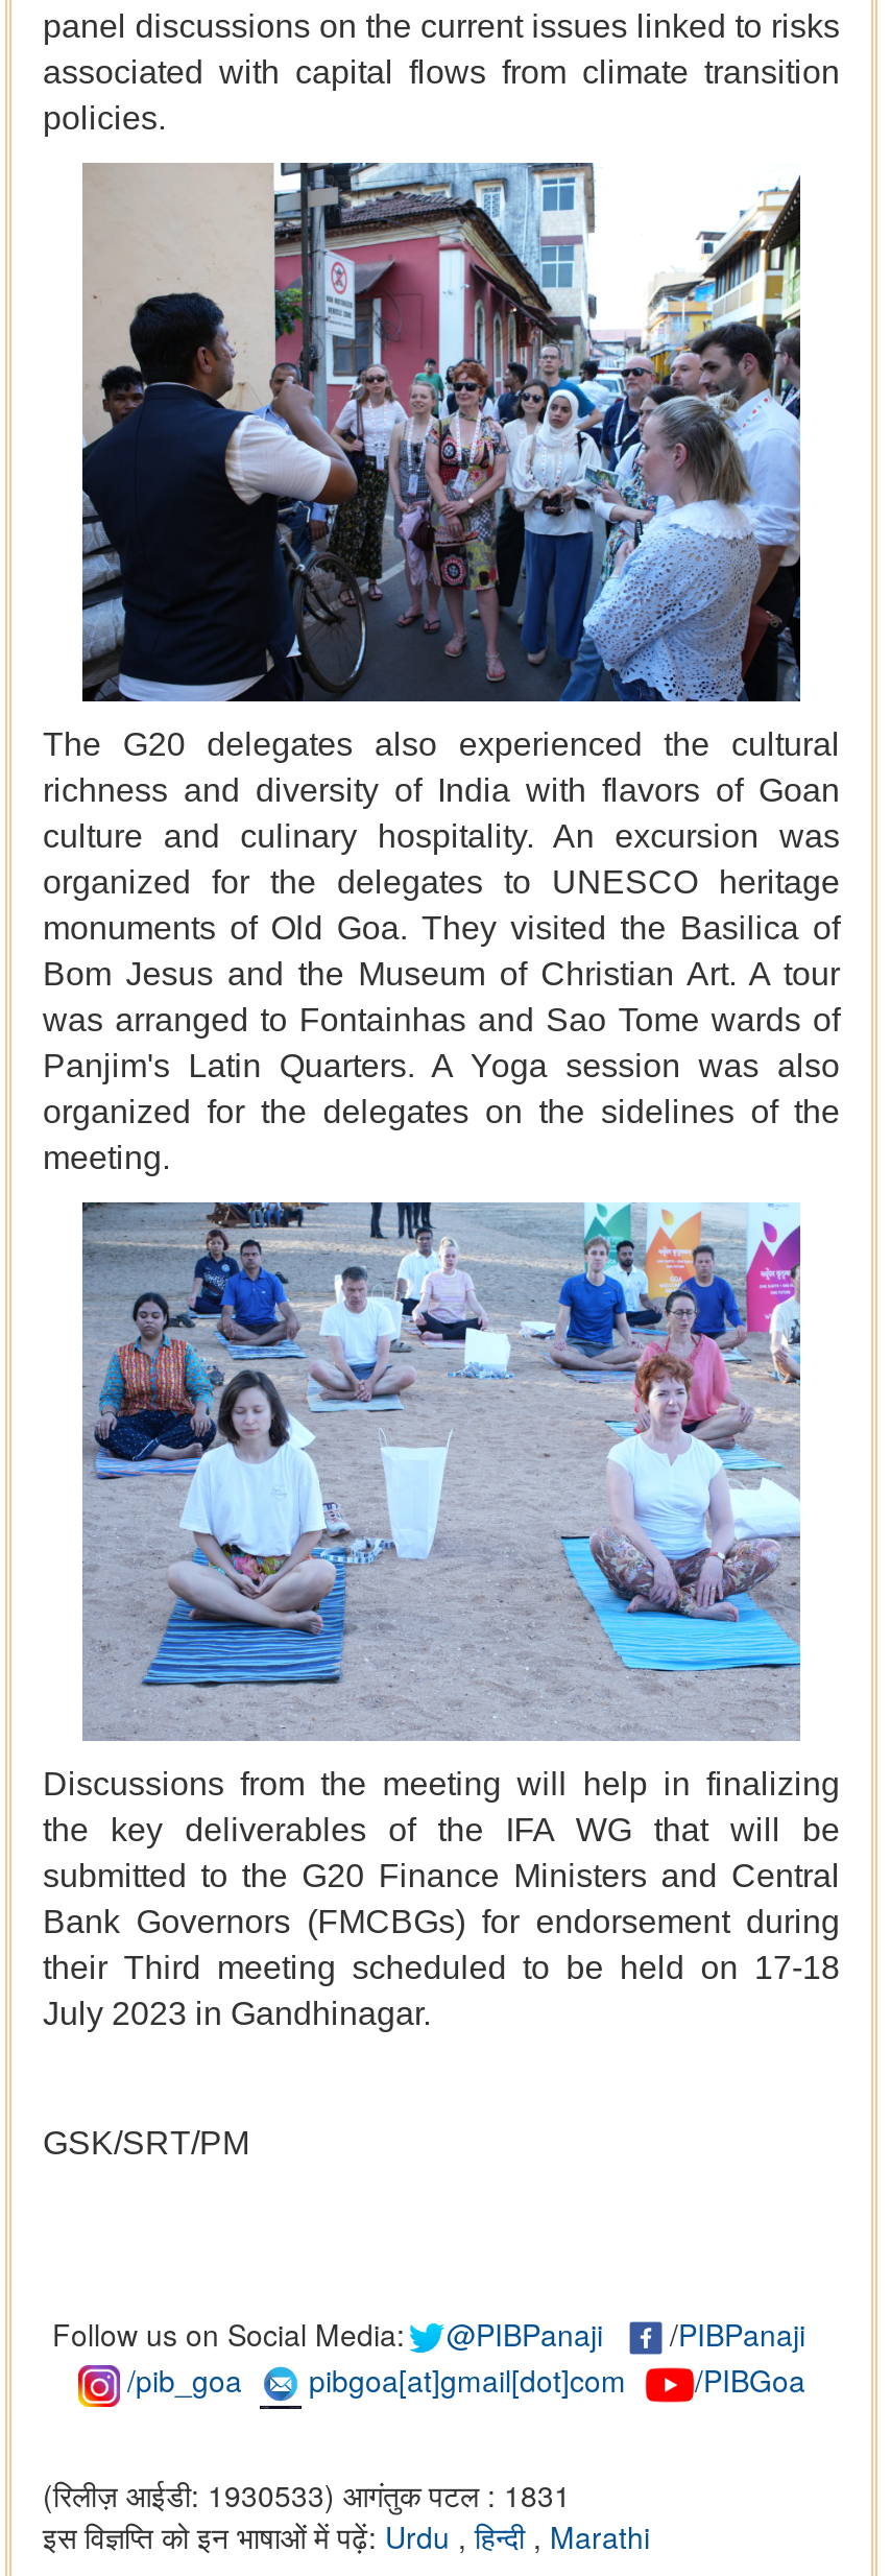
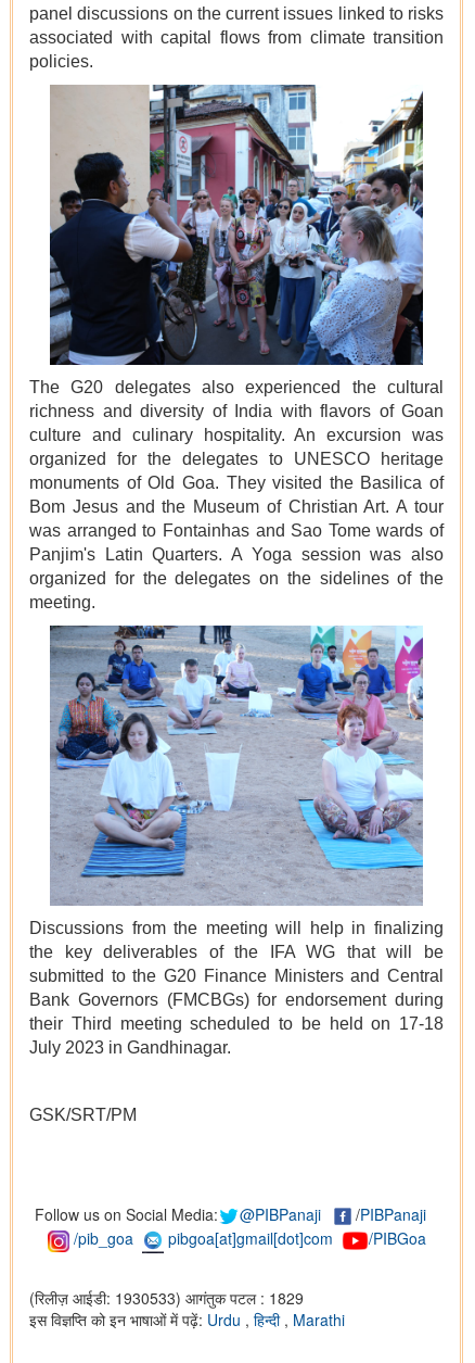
[43,2475,571,2516] (रिलीज़ आईडी: 1930533) आगंतुक पटल : 1831 -> [29,1287,304,1309] (रिलीज़ आईडी: 1930533) आगंतुक पटल : 1829

